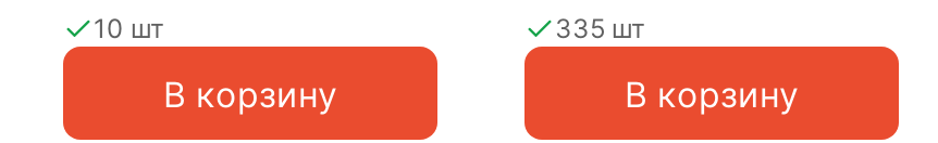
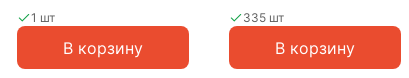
[94,12,163,44] 10 шт -> [31,10,55,25] 1 шт

